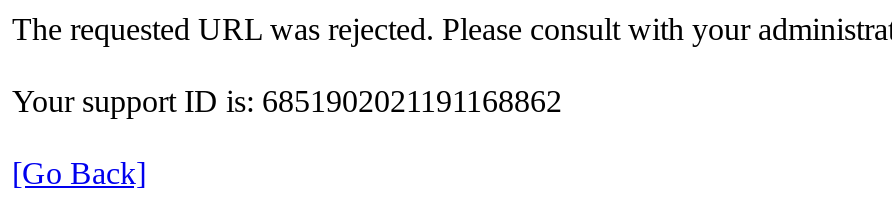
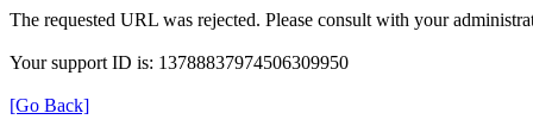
[12,84,562,118] Your support ID is: 6851902021191168862 -> [10,52,349,73] Your support ID is: 13788837974506309950

